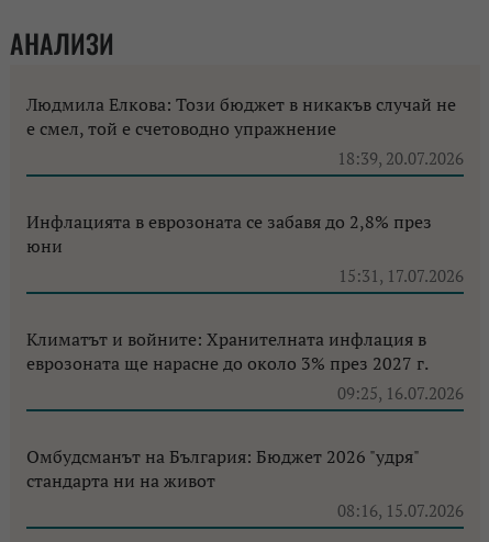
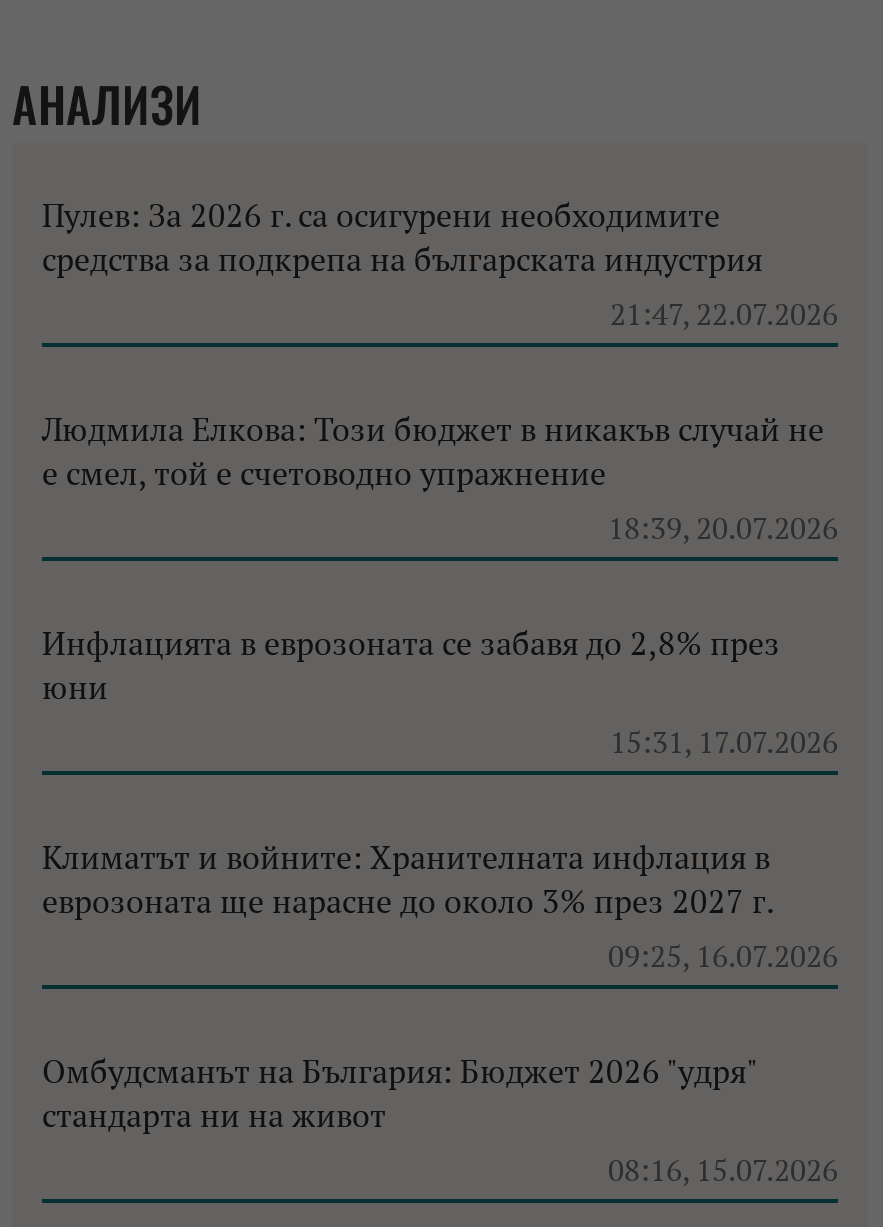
none -> [42,194,838,334] Пулев: За 2026 г. са осигурени необходимите | средства за подкрепа на българската индустрия | 21:47, 22.07.2026

